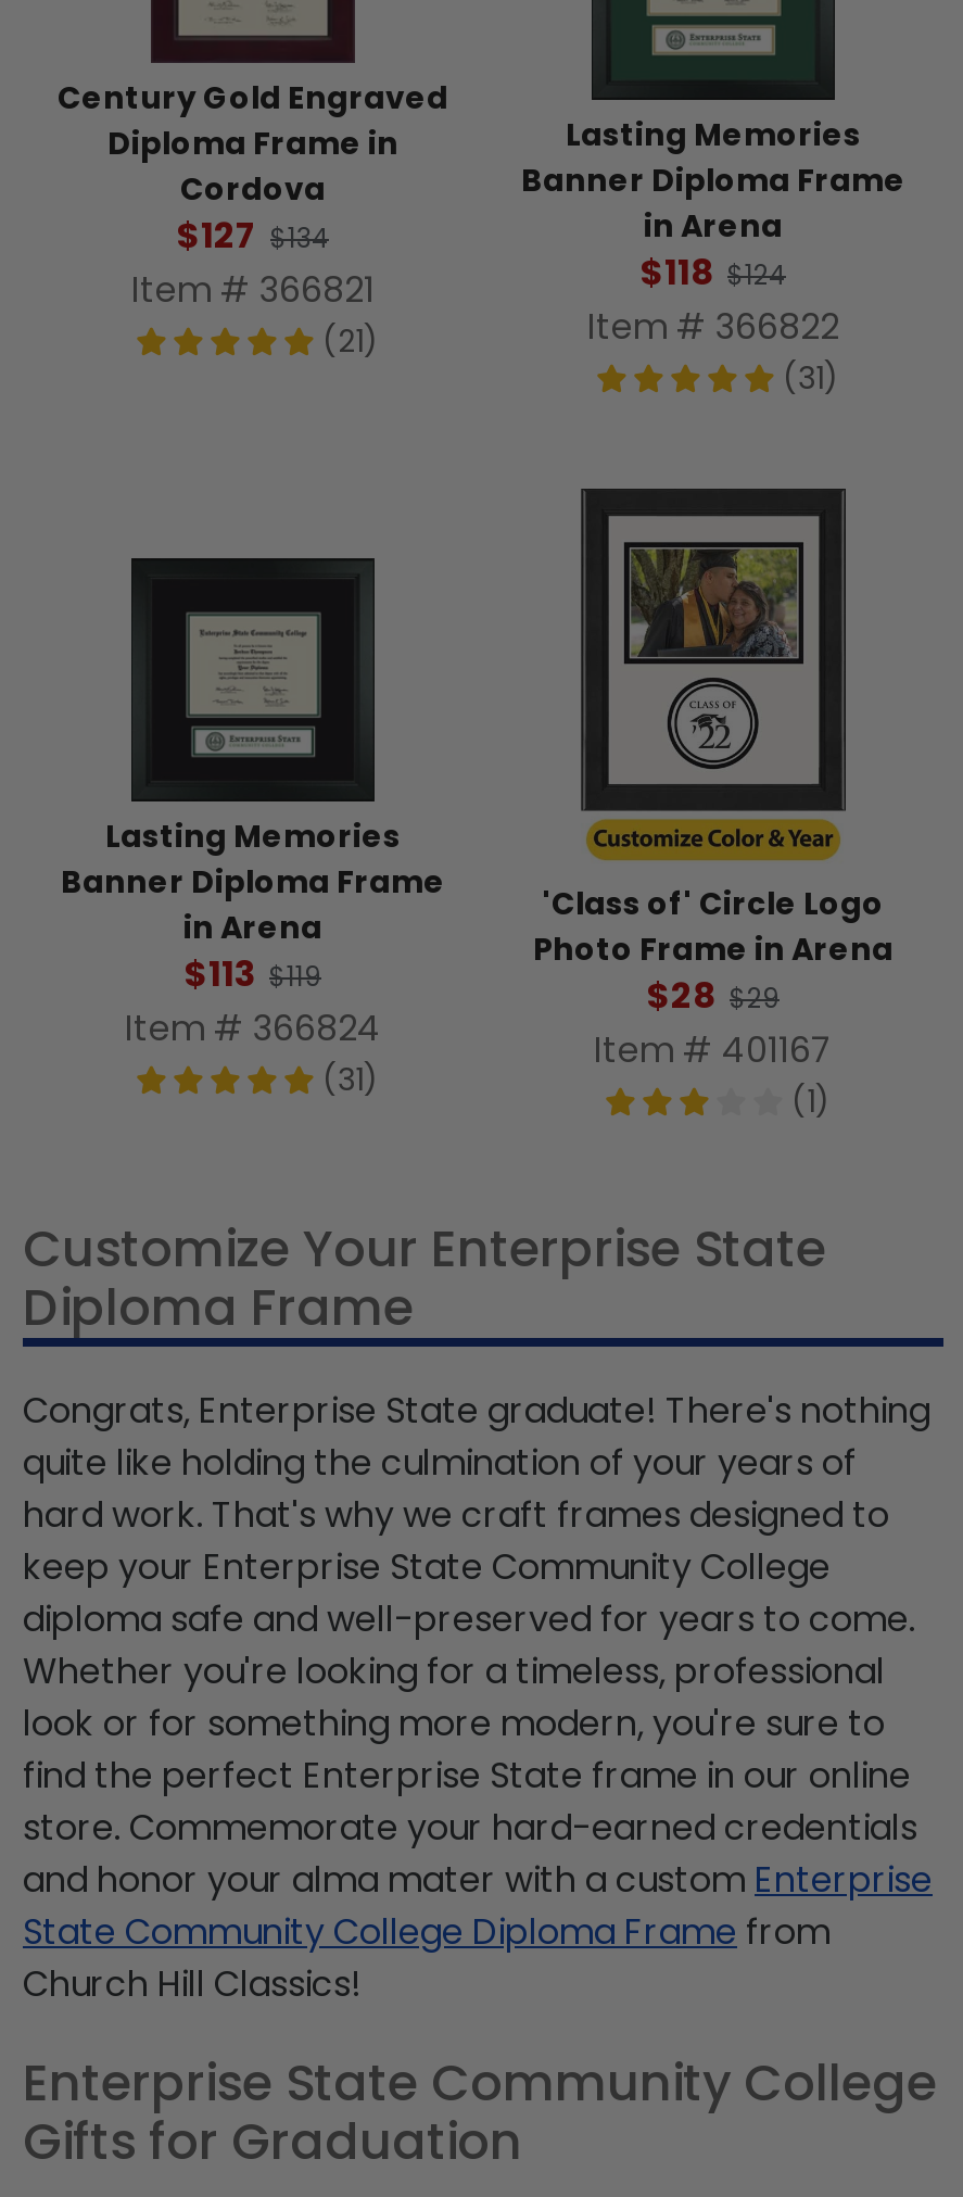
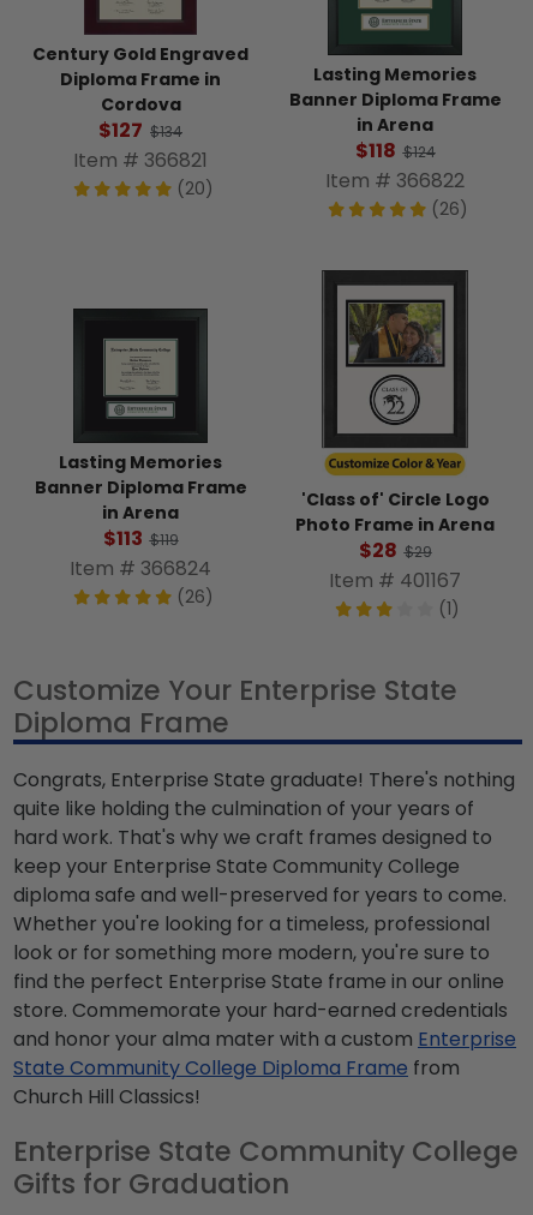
[322,319,379,363] (21) -> [176,176,213,200] (20)
[783,357,839,400] (31) -> [430,197,468,221] (26)
[322,1057,379,1101] (31) -> [176,584,213,608] (26)

